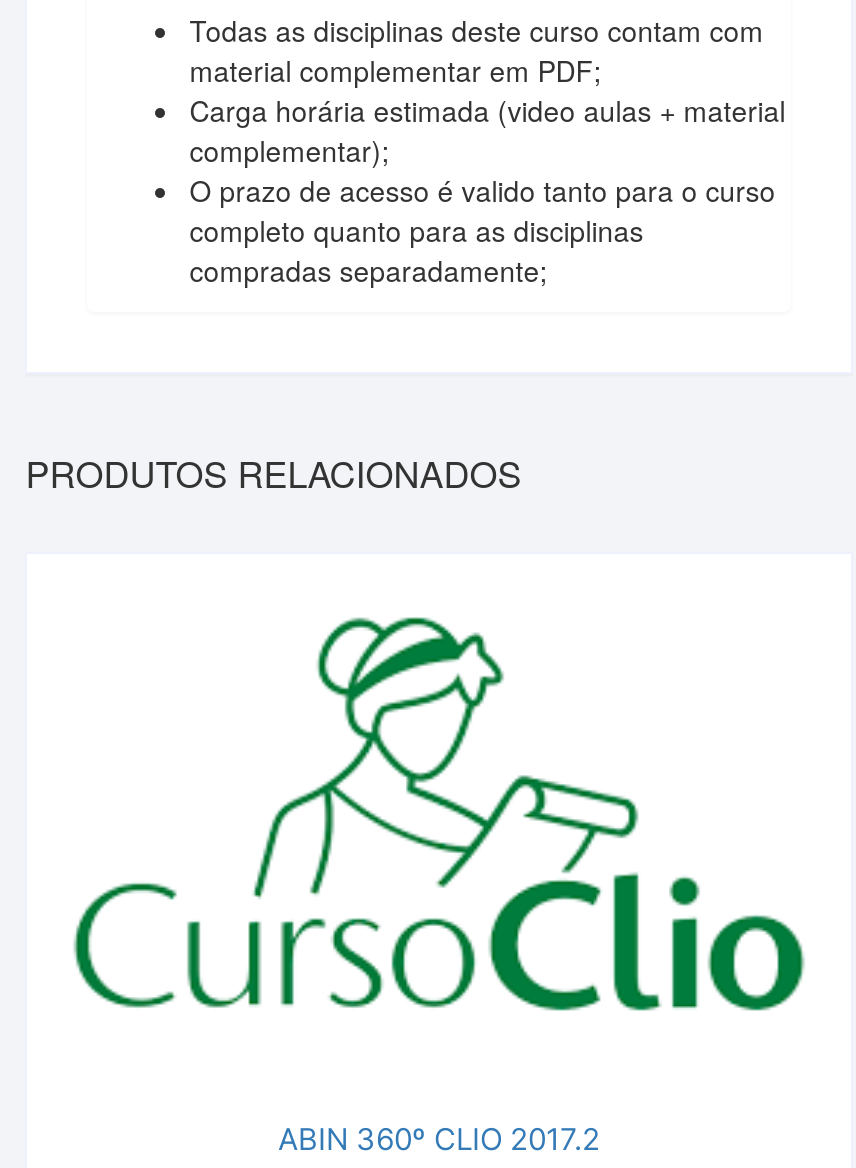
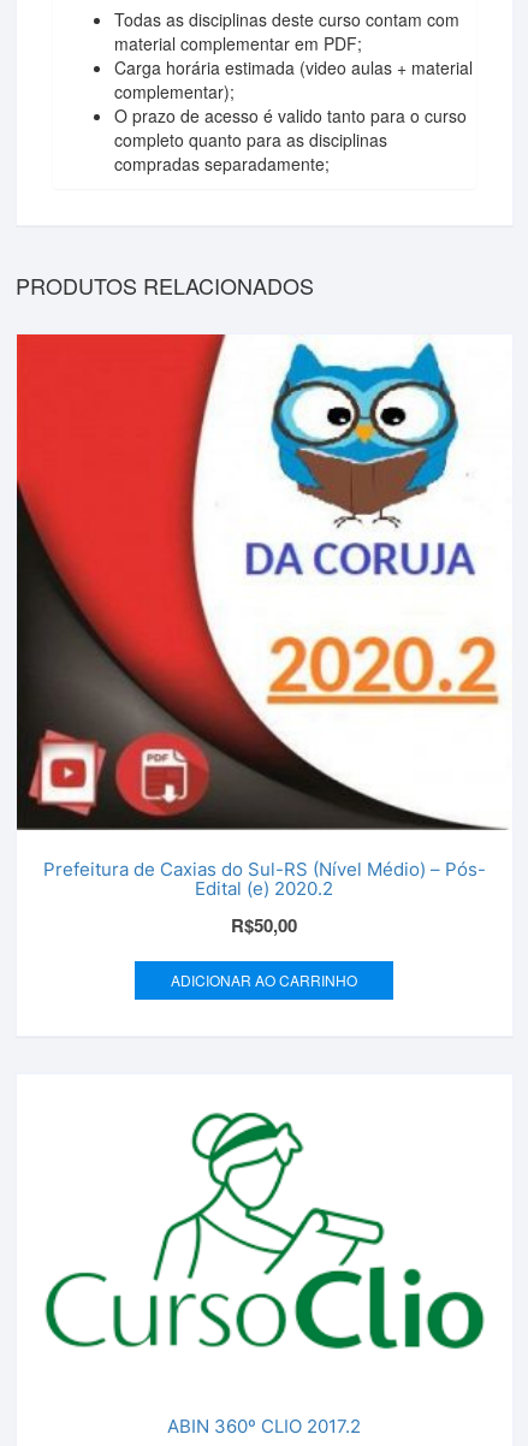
none -> [16,333,508,990] [image] | Prefeitura de Caxias do Sul-RS (Nível Médio) – Pós- | Edital (e) 2020.2 | R$50,00 | ADICIONAR AO CARRINHO

